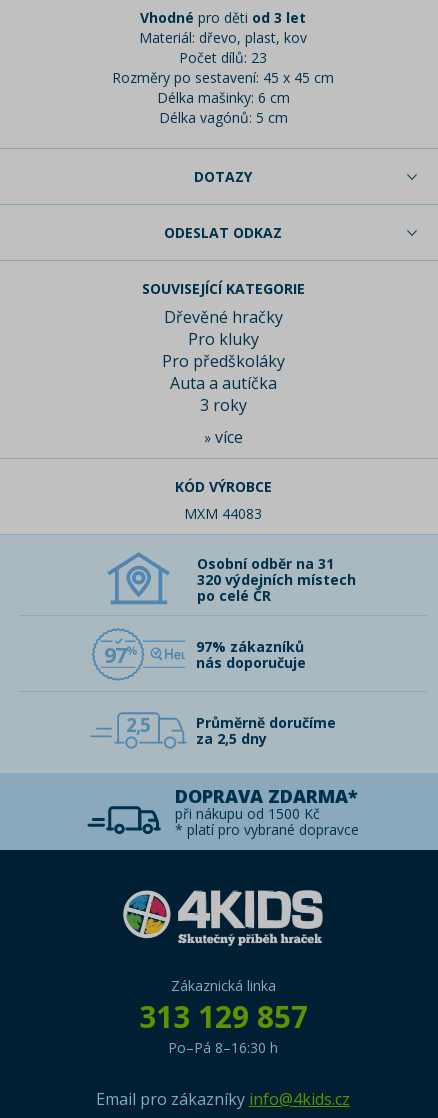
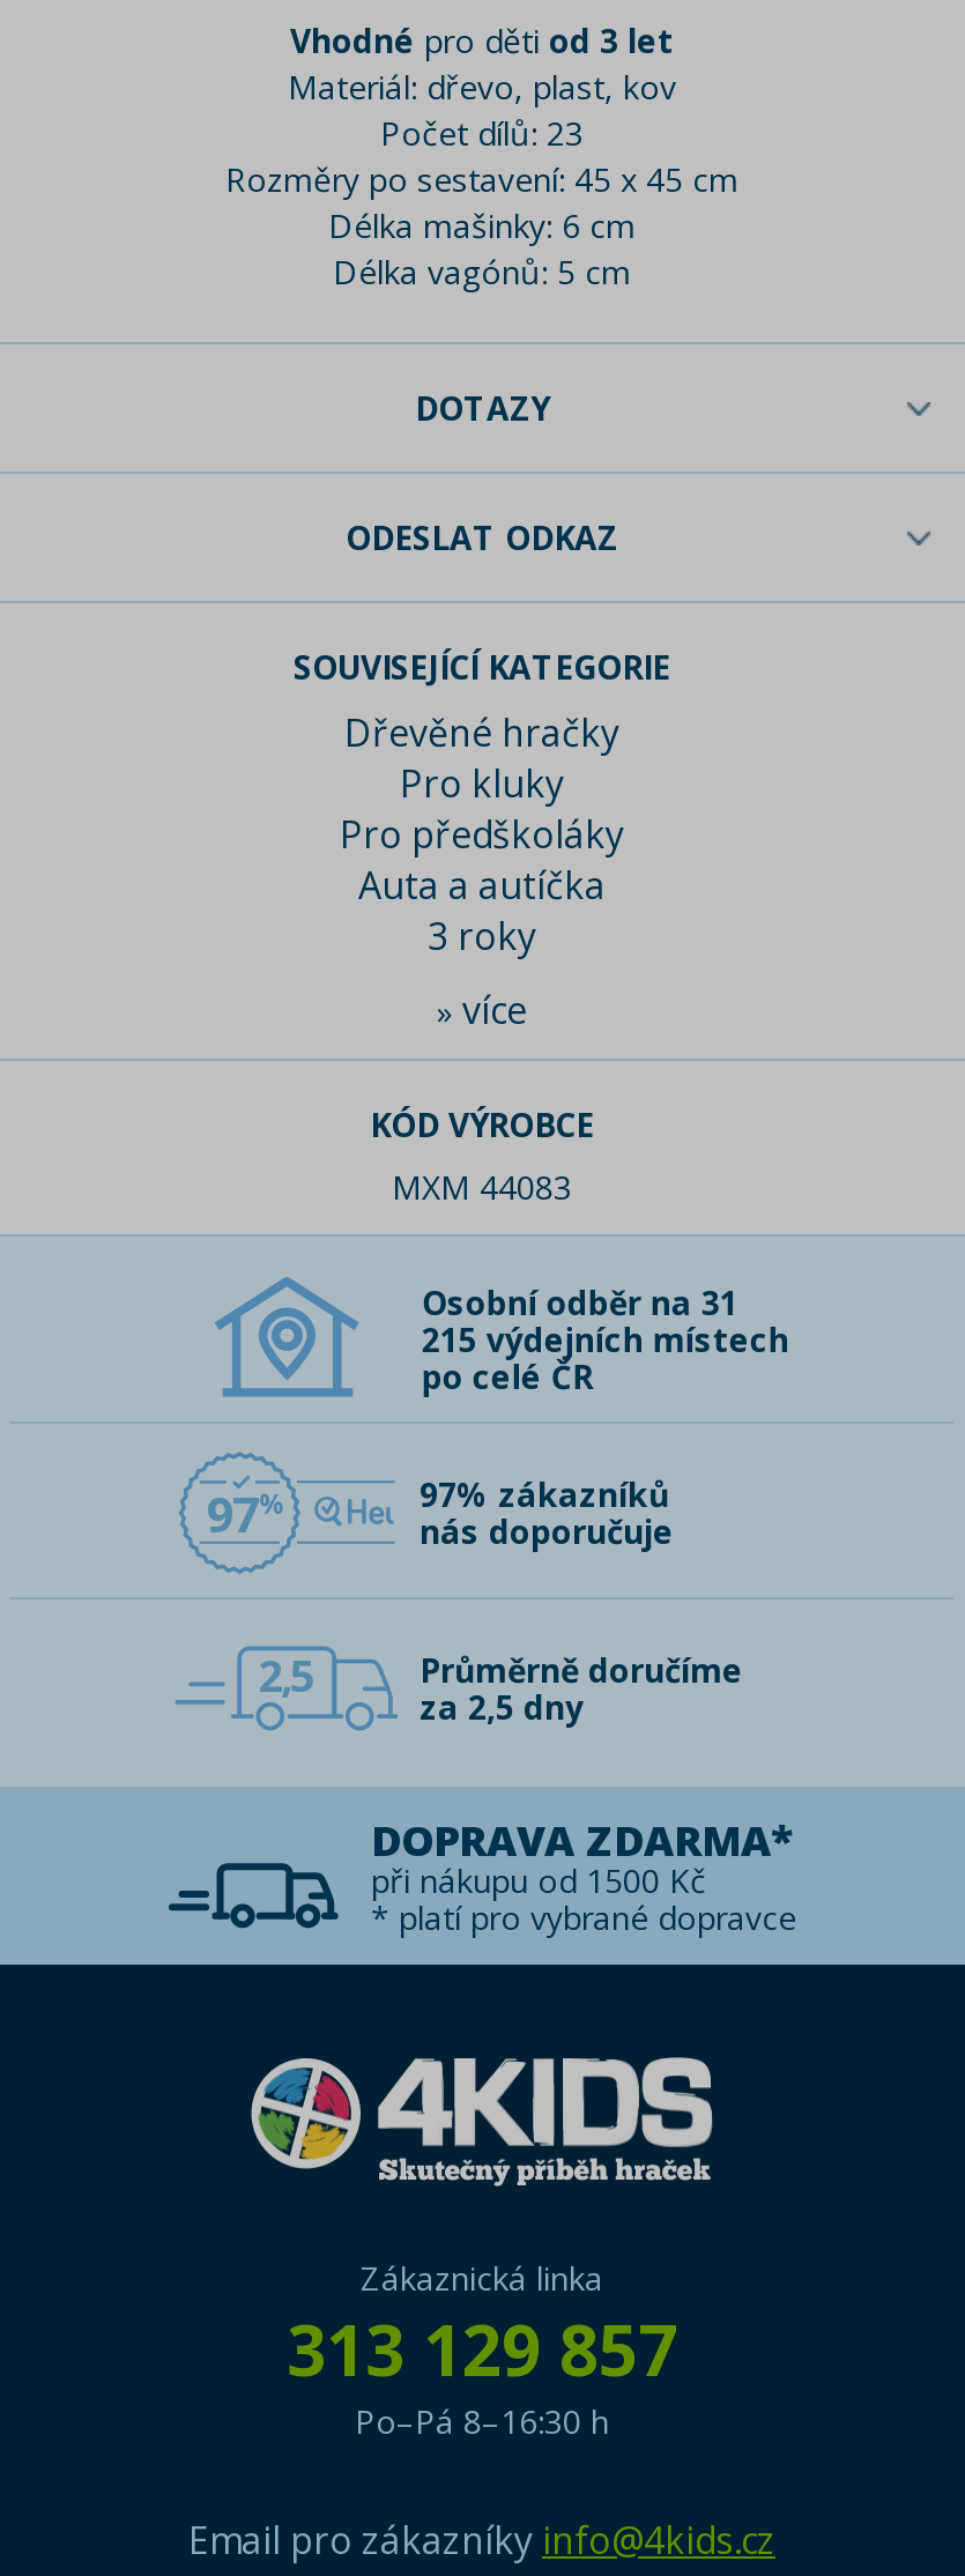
[197,570,356,589] 320 výdejních místech -> [422,1318,789,1362] 215 výdejních místech

